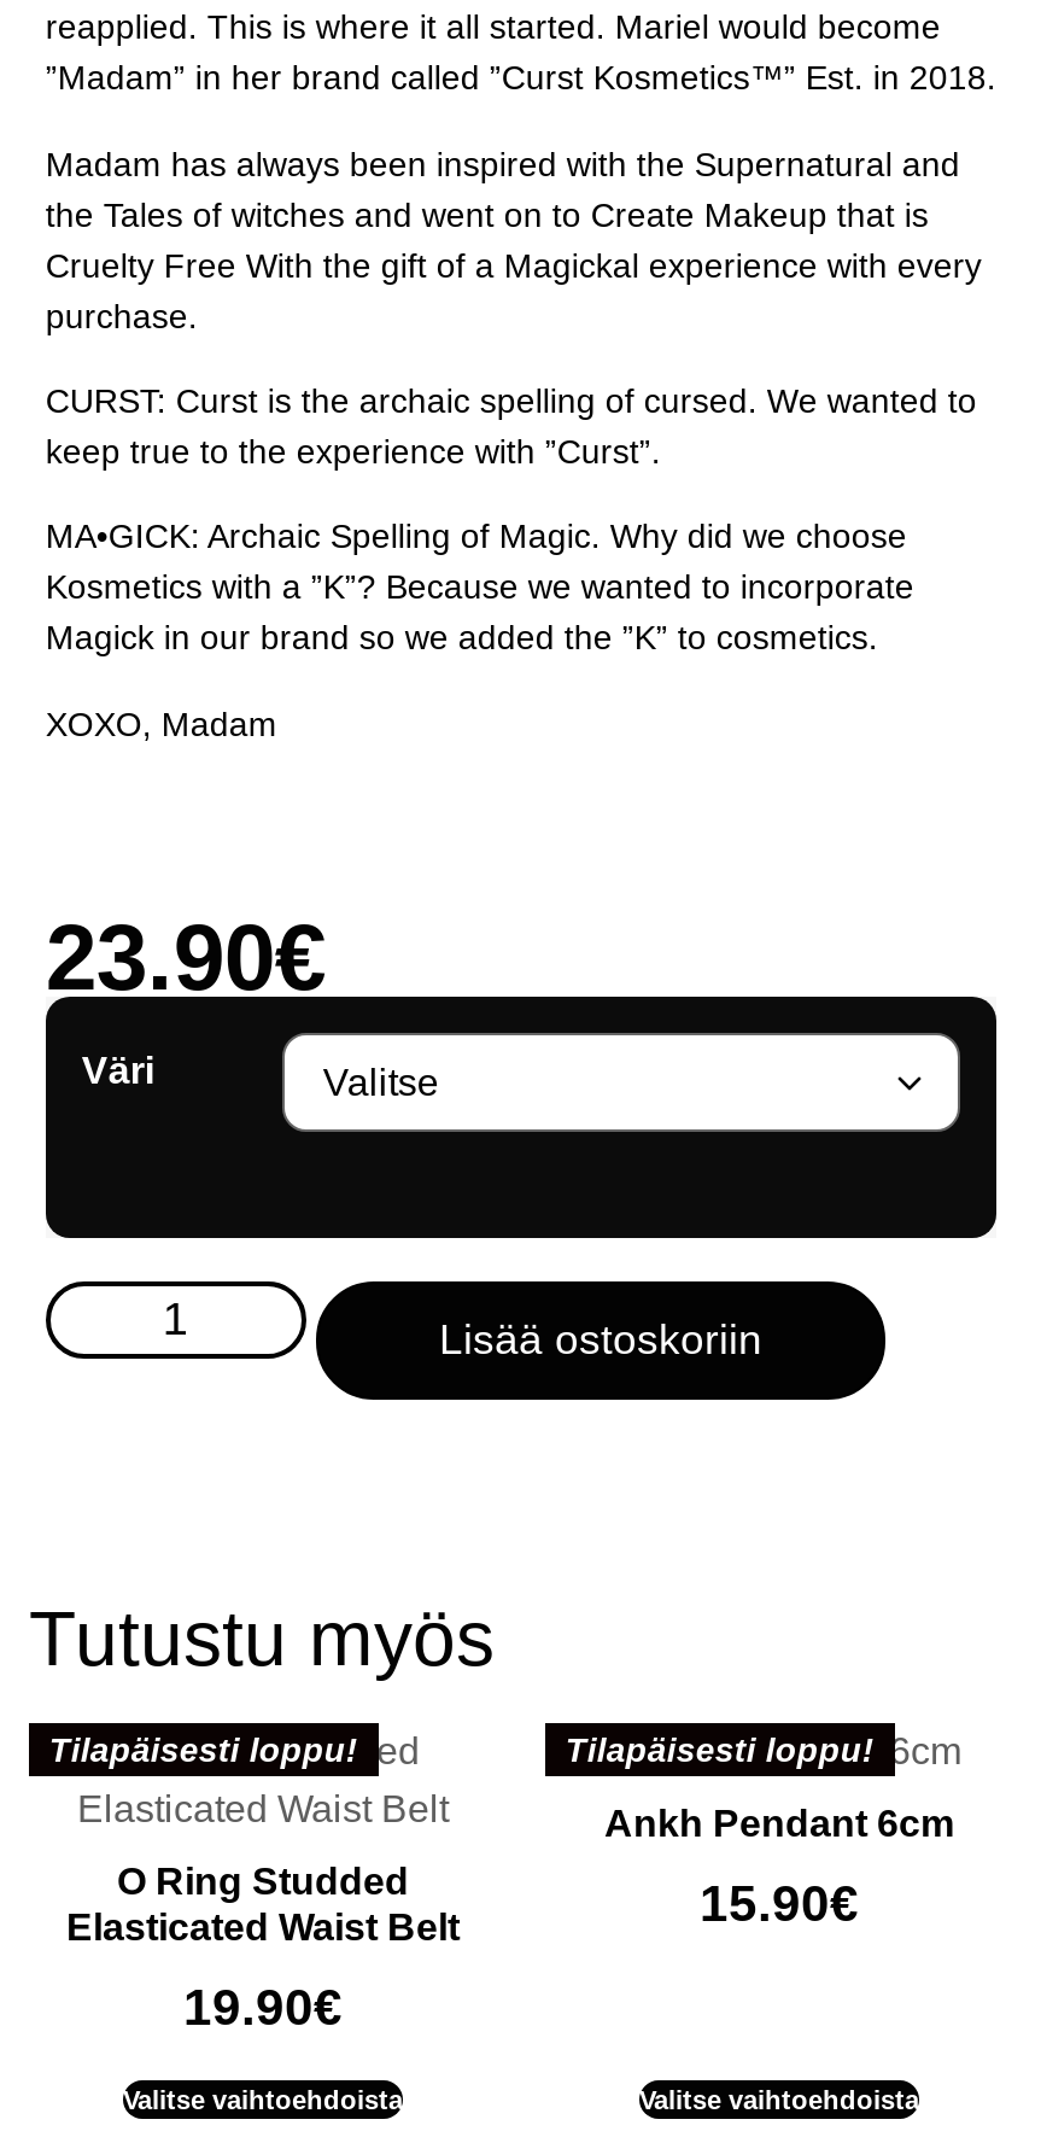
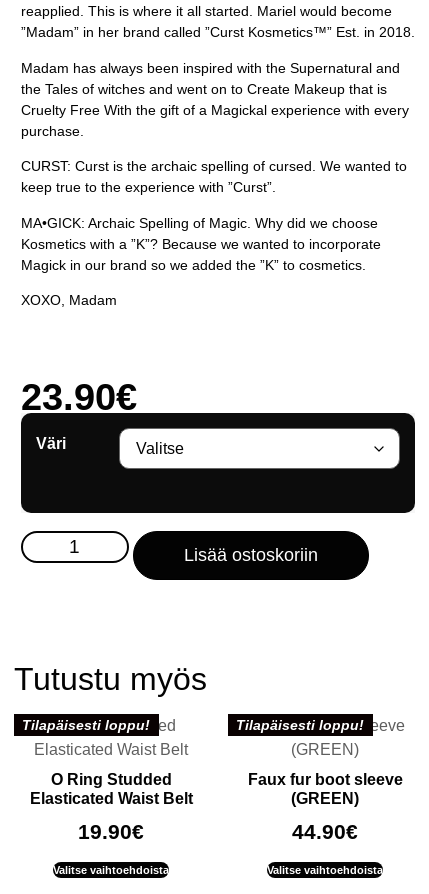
[604,1803,954,1844] Ankh Pendant 6cm -> [247,771,402,807] Faux fur boot sleeve | (GREEN)
[700,1875,859,1931] 15.90€ -> [292,820,358,843] 44.90€

